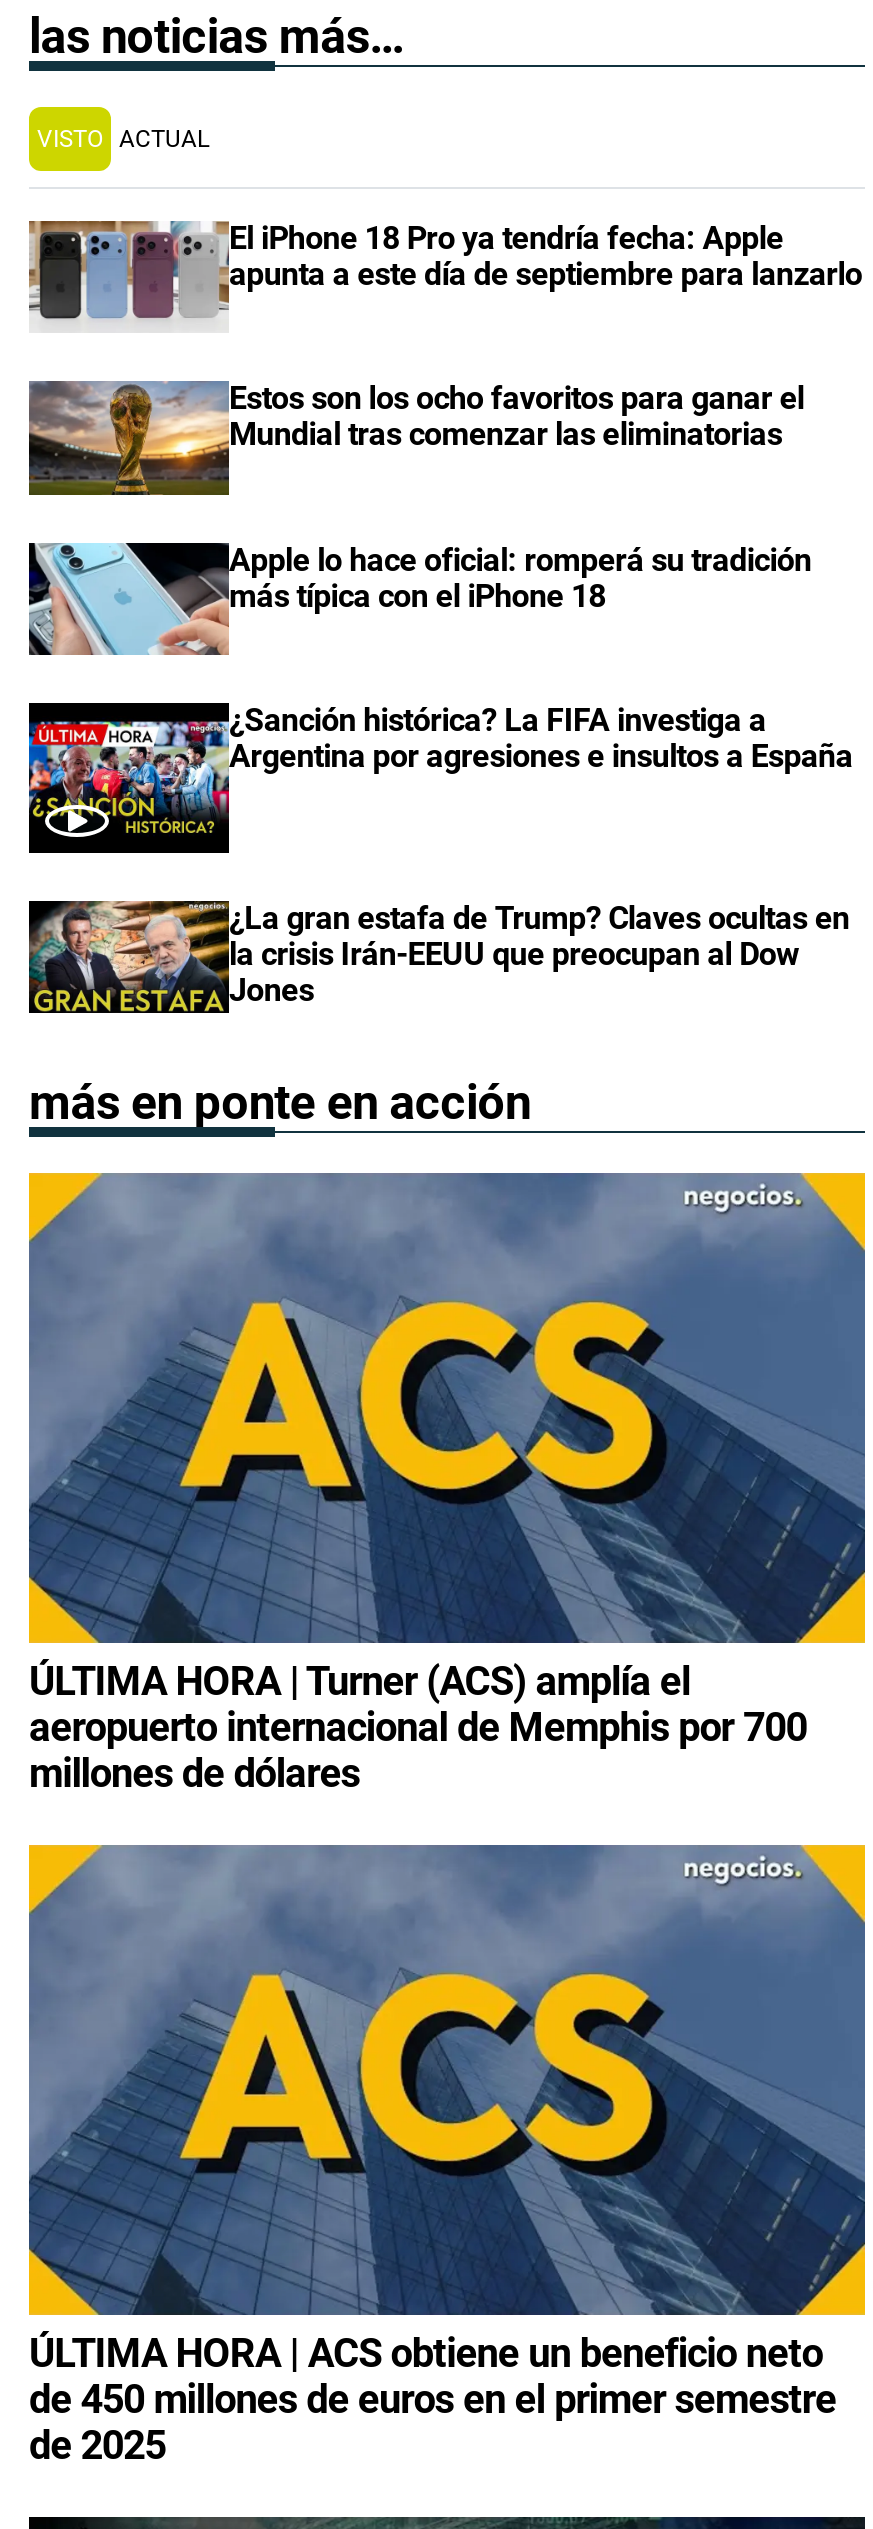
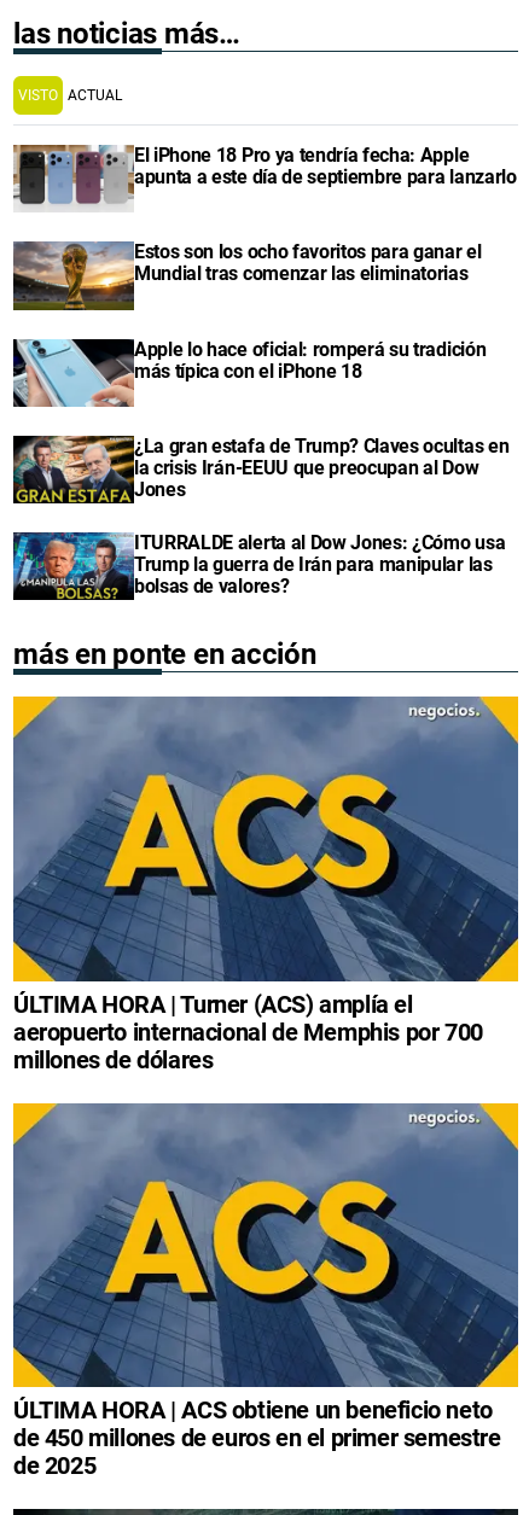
[27,701,853,855] [image] | ¿Sanción histórica? La FIFA investiga a | Argentina por agresiones e insultos a España -> none
moved [25,897,849,1015] -> [11,433,509,505]: [image] | ¿La gran estafa de Trump? Claves ocultas en | la crisis Irán-EEUU que preocupan al Dow | Jones
none -> [12,531,505,600] [image] | ITURRALDE alerta al Dow Jones: ¿Cómo usa | Trump la guerra de Irán para manipular las | bolsas de valores?

